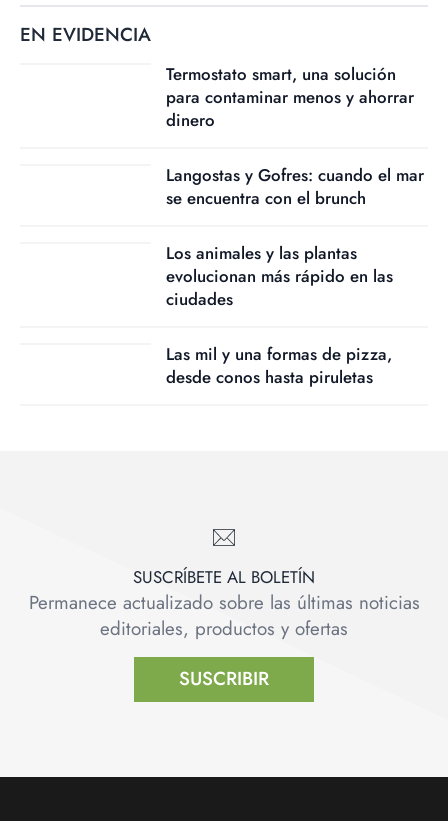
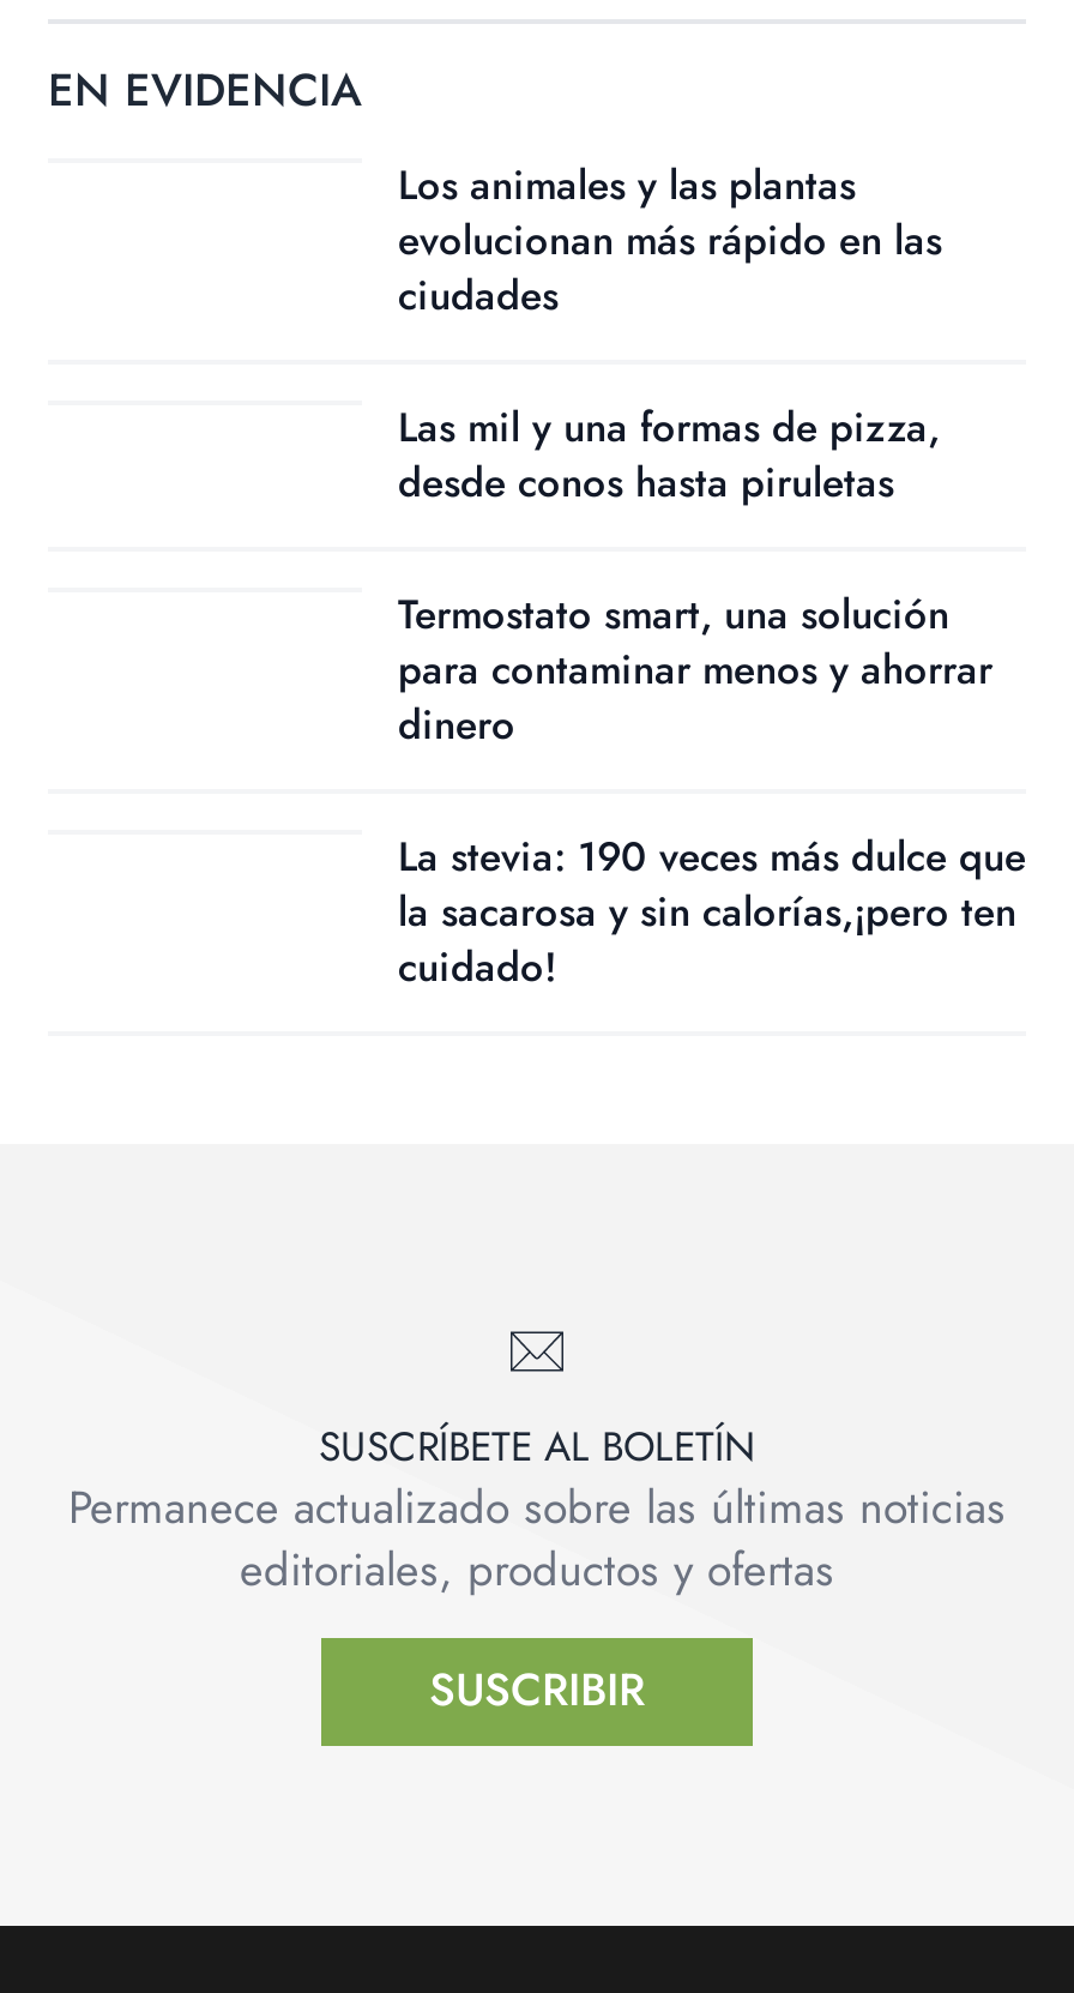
moved [166,62,414,132] -> [398,585,992,753]: Termostato smart, una solución | para contaminar menos y ahorrar | dinero
[166,163,424,210] Langostas y Gofres: cuando el mar | se encuentra con el brunch -> none
moved [166,241,393,389] -> [398,156,942,511]: Los animales y las plantas | evolucionan más rápido en las | ciudades | Las mil y una formas de pizza, | desde conos hasta piruletas
none -> [398,827,1026,995] La stevia: 190 veces más dulce que | la sacarosa y sin calorías,¡pero ten | cuidado!

